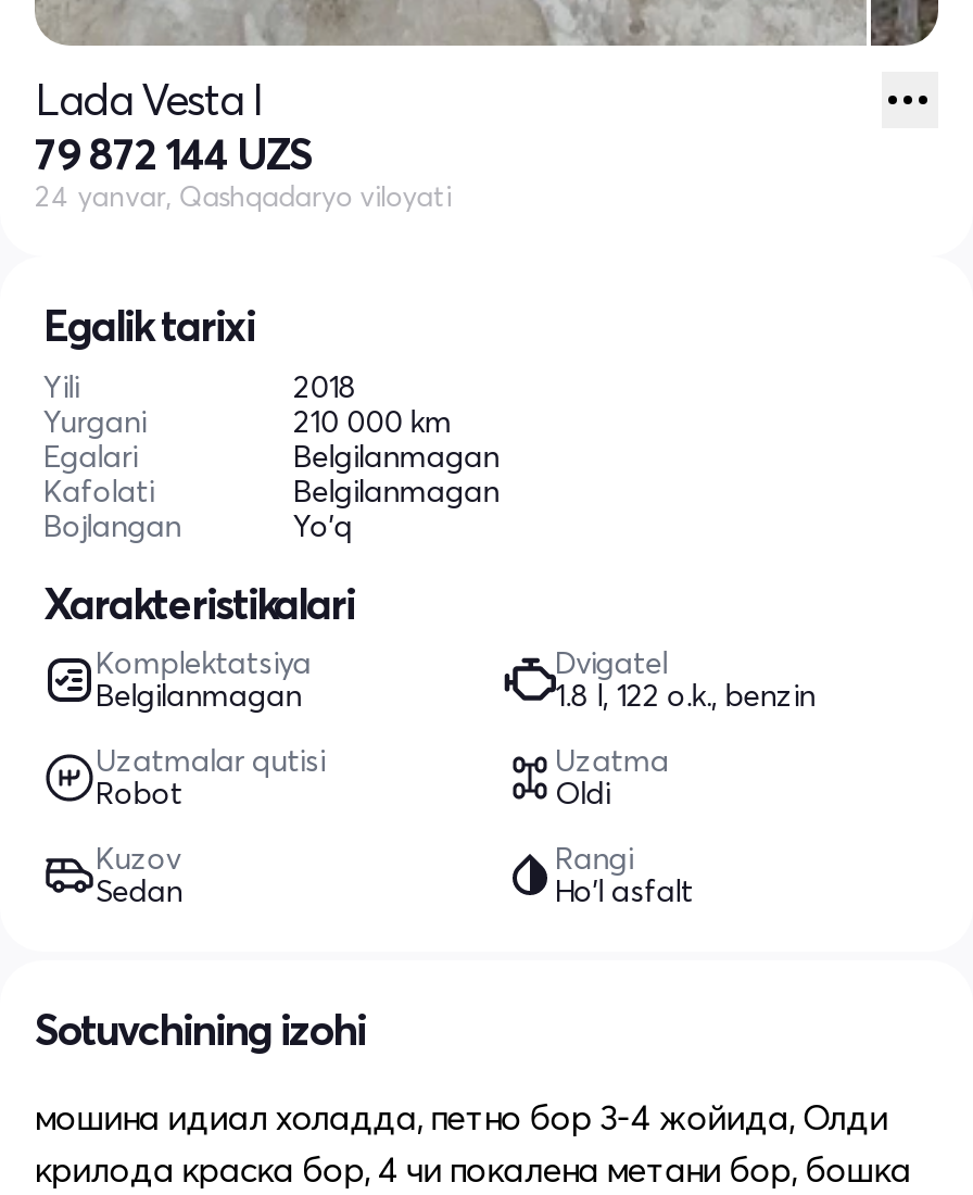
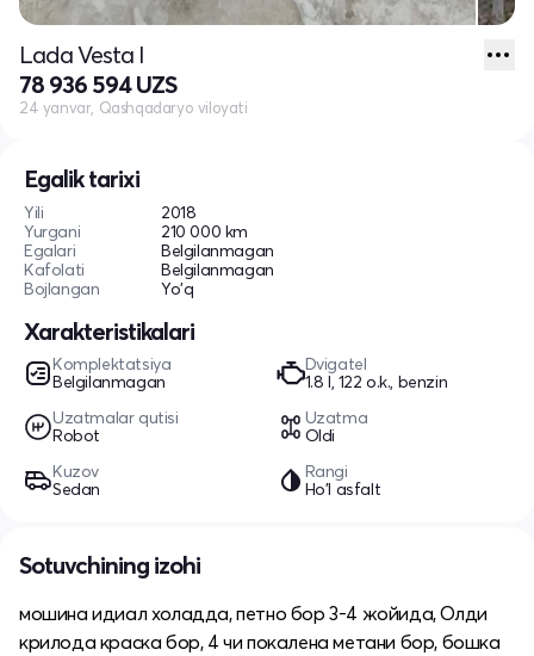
[35,125,311,179] 79 872 144 UZS -> [19,69,176,98] 78 936 594 UZS

